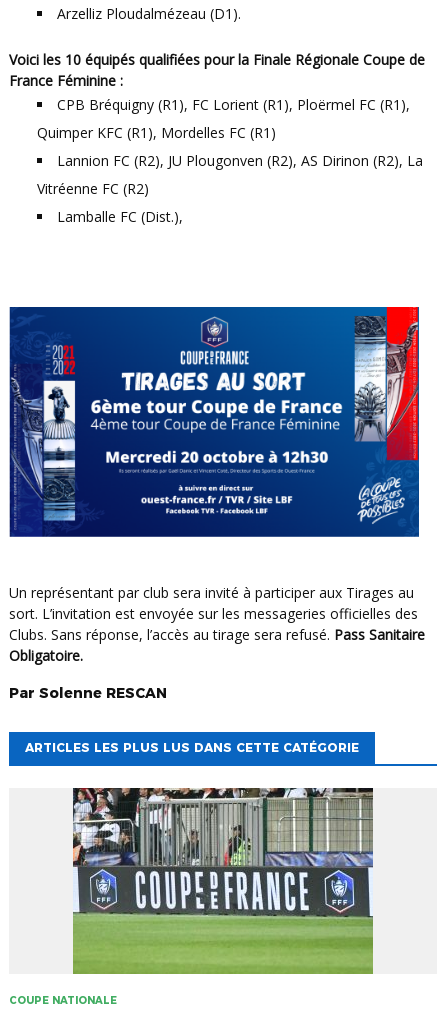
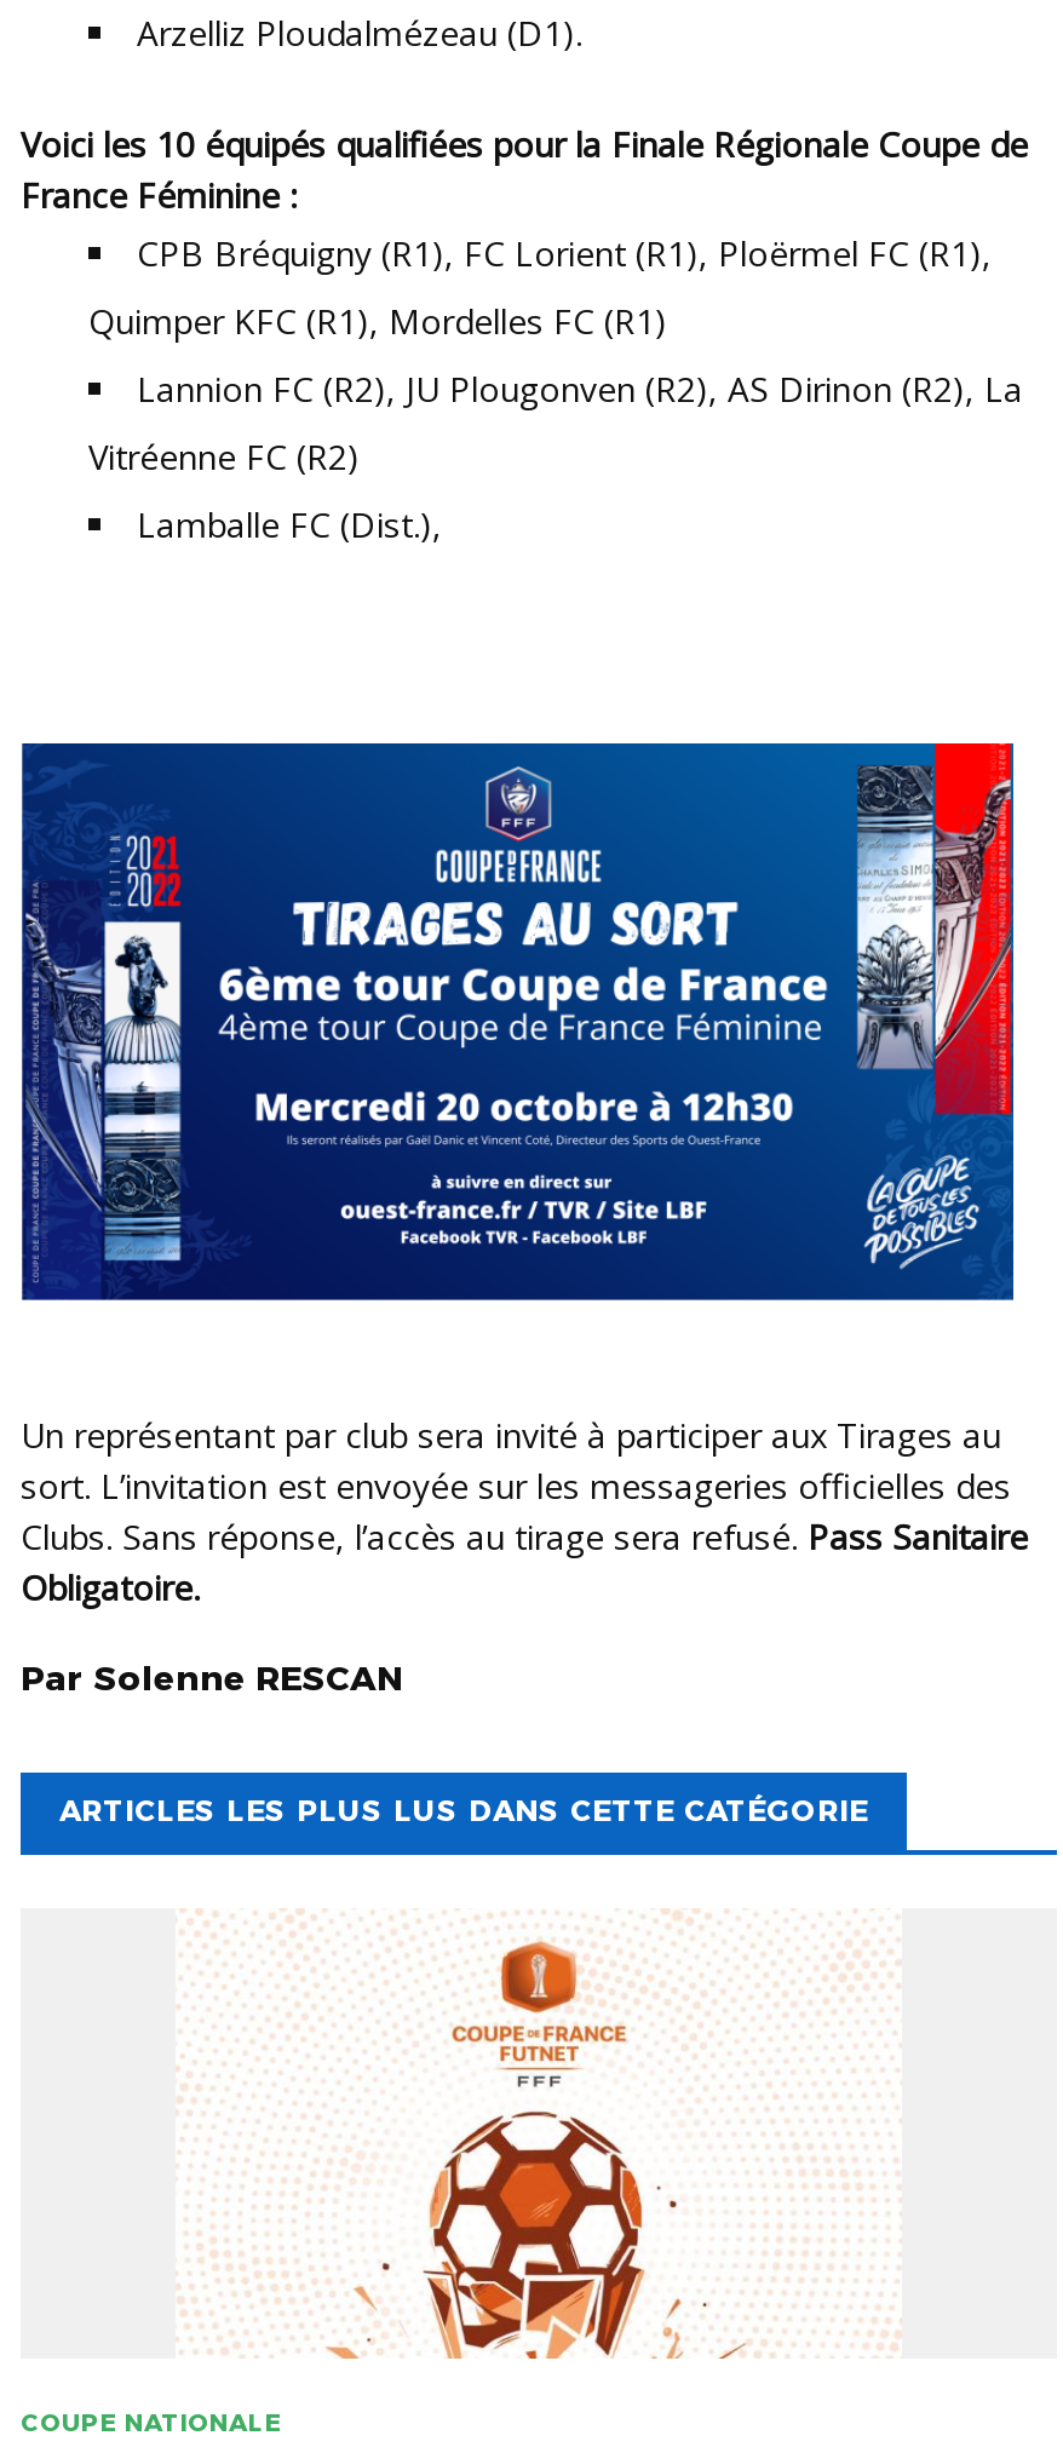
[72,787,374,975] [image] -> [176,1908,902,2359] [image]

